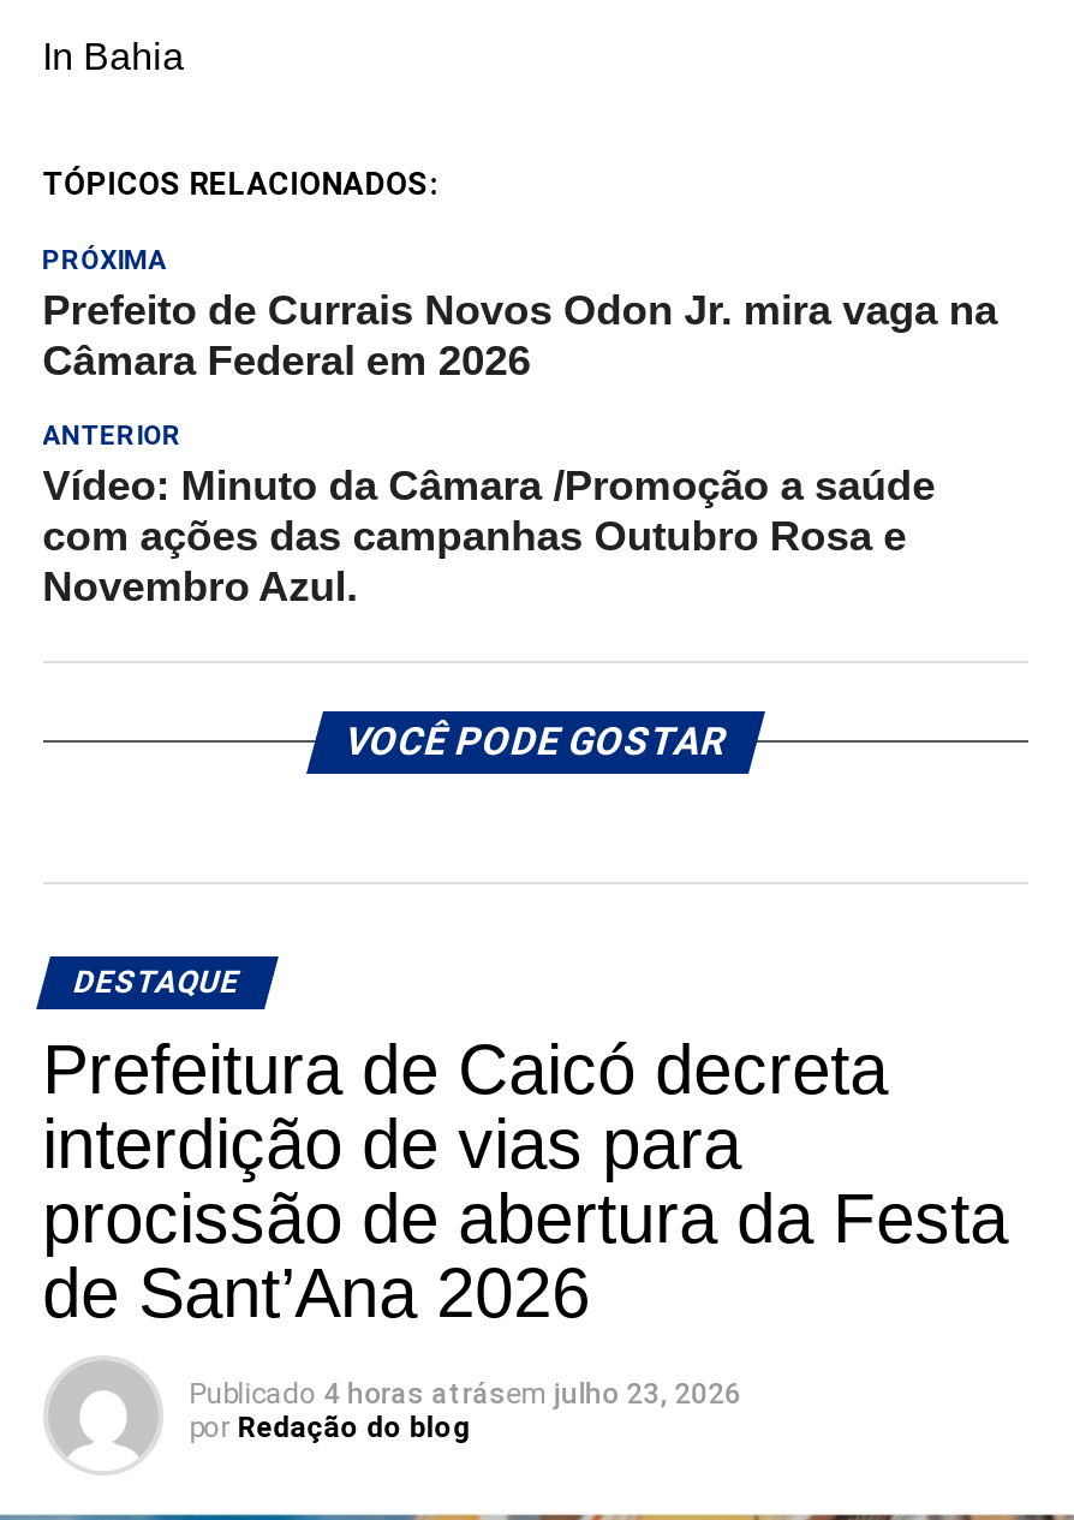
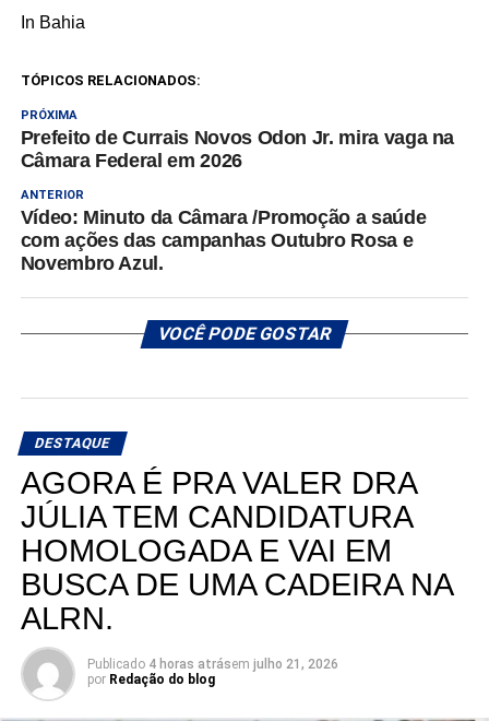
[43,1032,1008,1333] Prefeitura de Caicó decreta | interdição de vias para | procissão de abertura da Festa | de Sant’Ana 2026 -> [20,465,452,636] AGORA É PRA VALER DRA | JÚLIA TEM CANDIDATURA | HOMOLOGADA E VAI EM | BUSCA DE UMA CADEIRA NA | ALRN.
[189,1378,742,1412] Publicado 4 horas atrásem julho 23, 2026 -> [87,657,338,672] Publicado 4 horas atrásem julho 21, 2026

